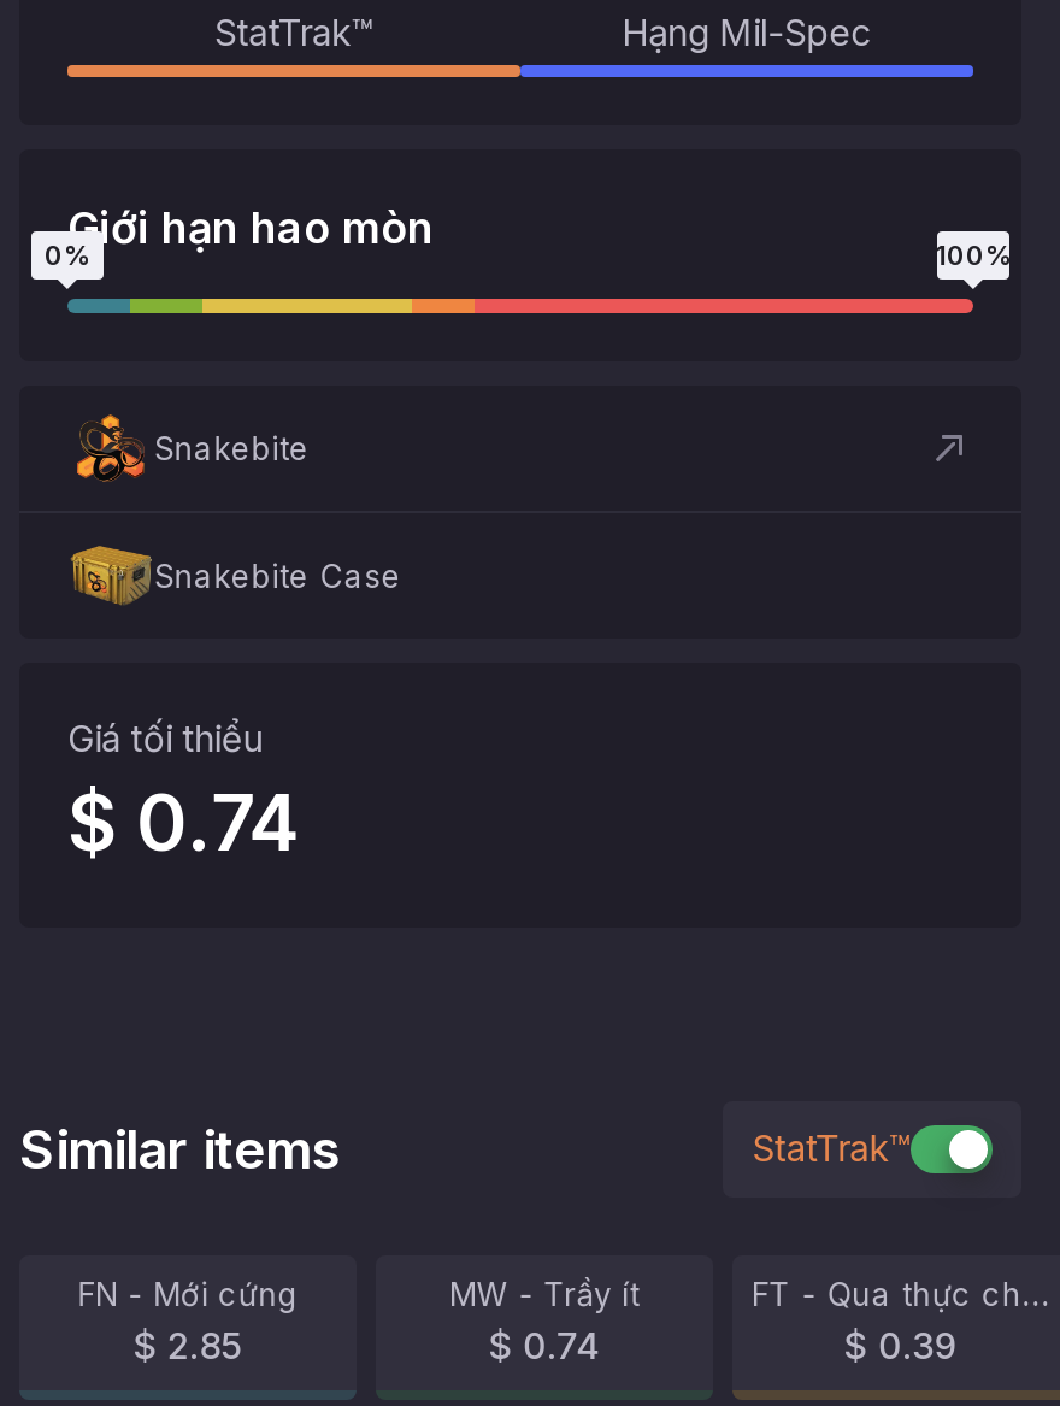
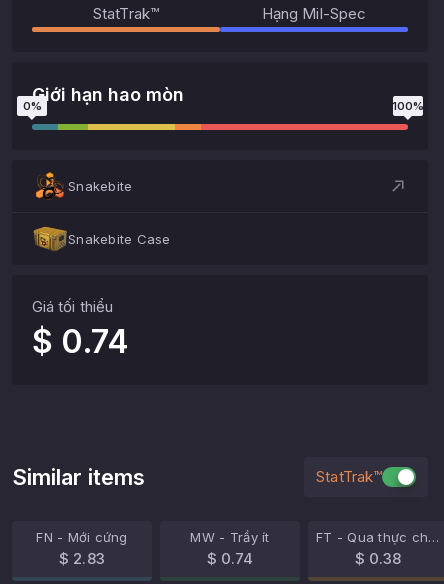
[133,1323,243,1369] $ 2.85 -> [59,549,105,568] $ 2.83
[844,1323,958,1369] $ 0.39 -> [355,549,401,568] $ 0.38

